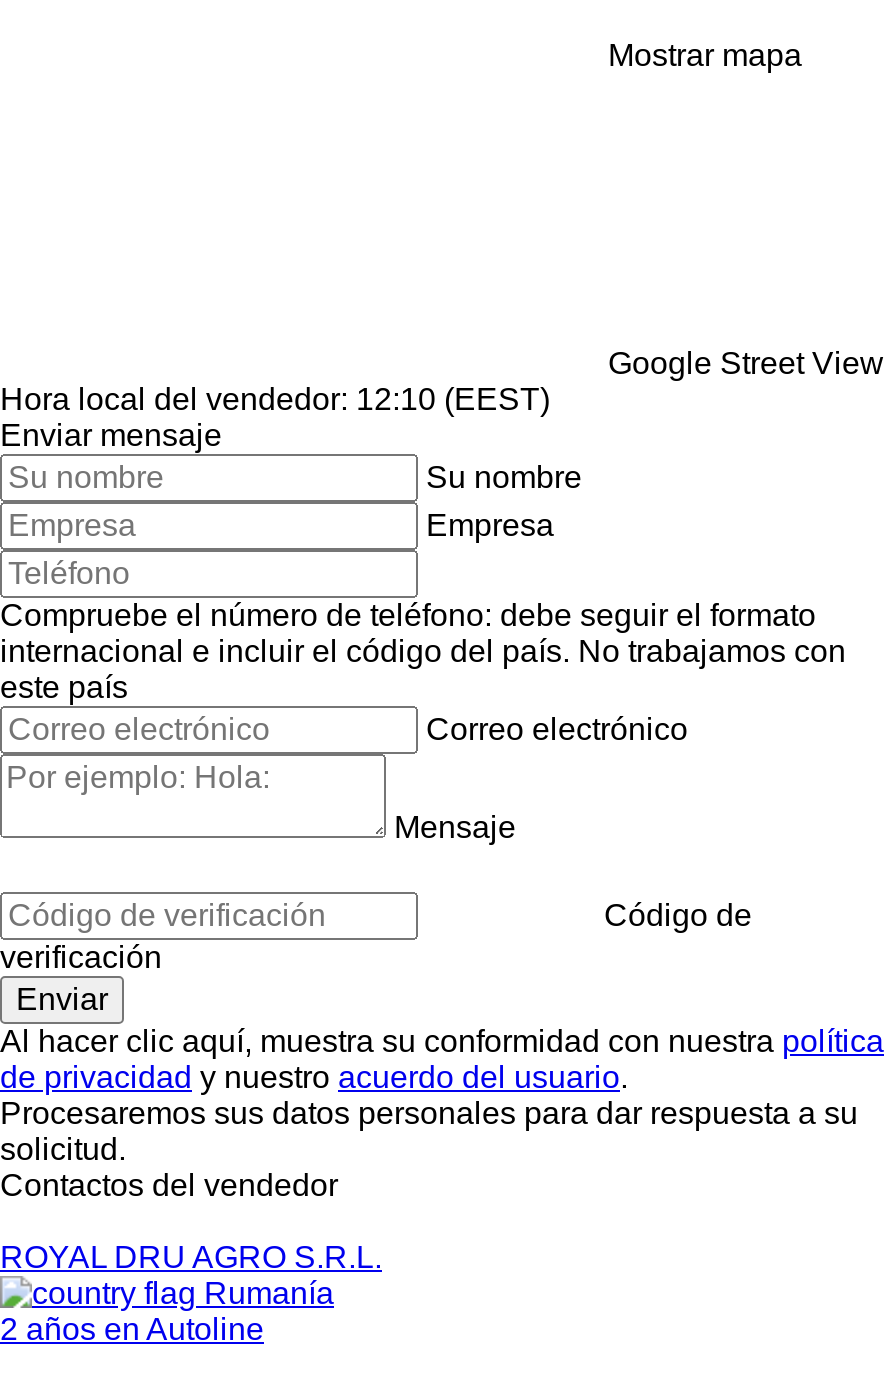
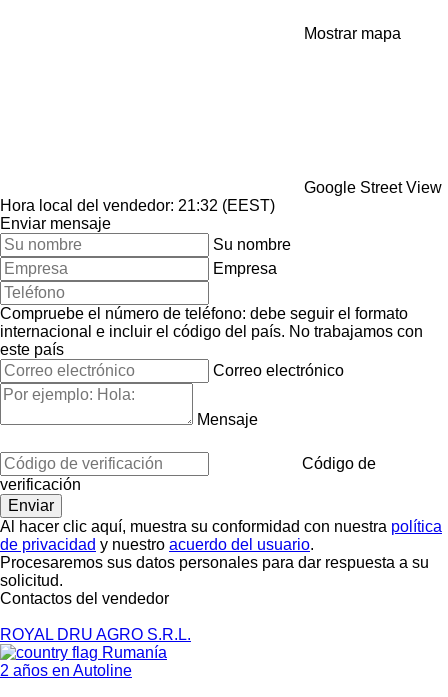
[0,381,550,415] Hora local del vendedor: 12:10 (EEST) -> [0,196,275,213] Hora local del vendedor: 21:32 (EEST)

